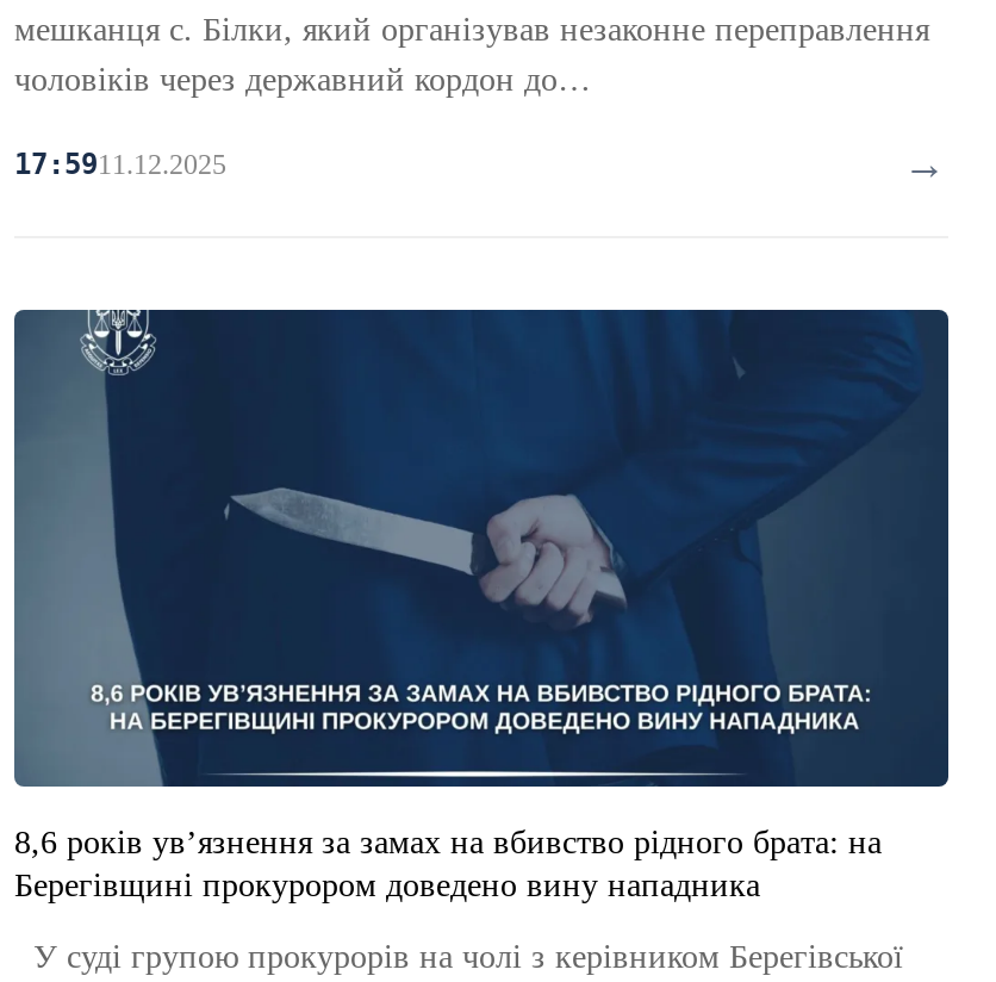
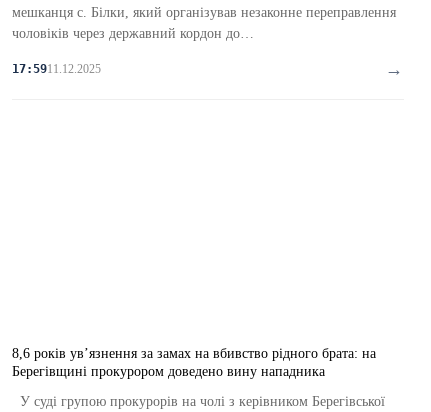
[12,307,951,789] [image] -> none

